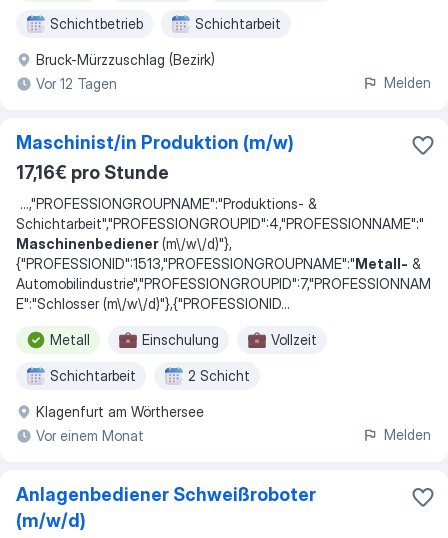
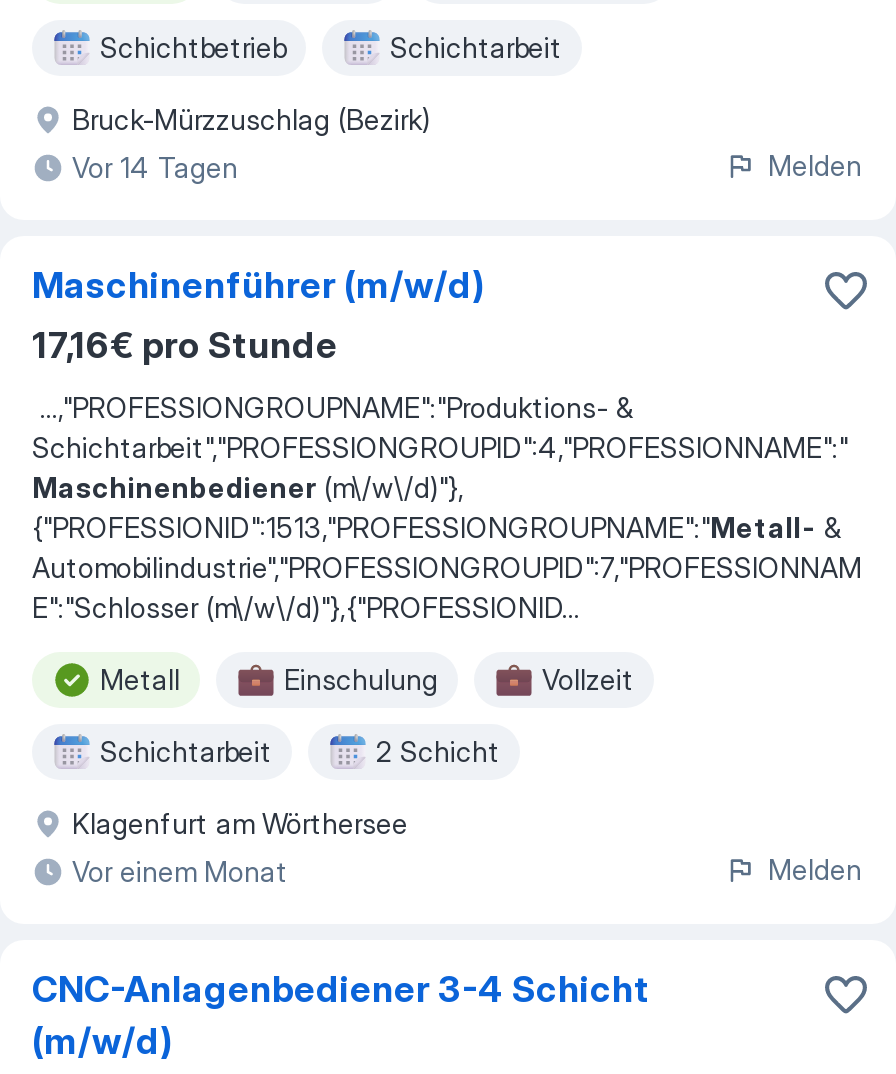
[36,75,117,92] Vor 12 Tagen -> [72,150,238,184] Vor 14 Tagen
[16,132,294,153] Maschinist/in Produktion (m/w) -> [32,264,484,306] Maschinenführer (m/w/d)
[16,484,316,505] Anlagenbediener Schweißroboter -> [32,968,650,1010] CNC-Anlagenbediener 3-4 Schicht

